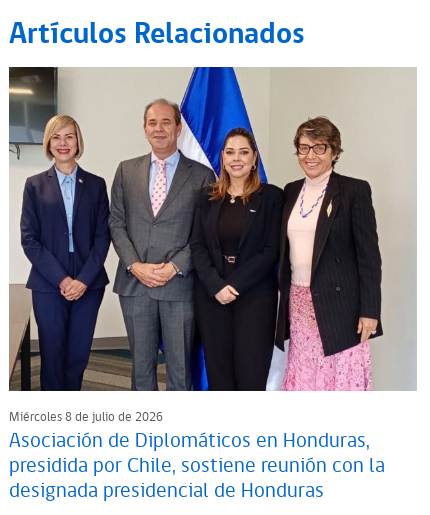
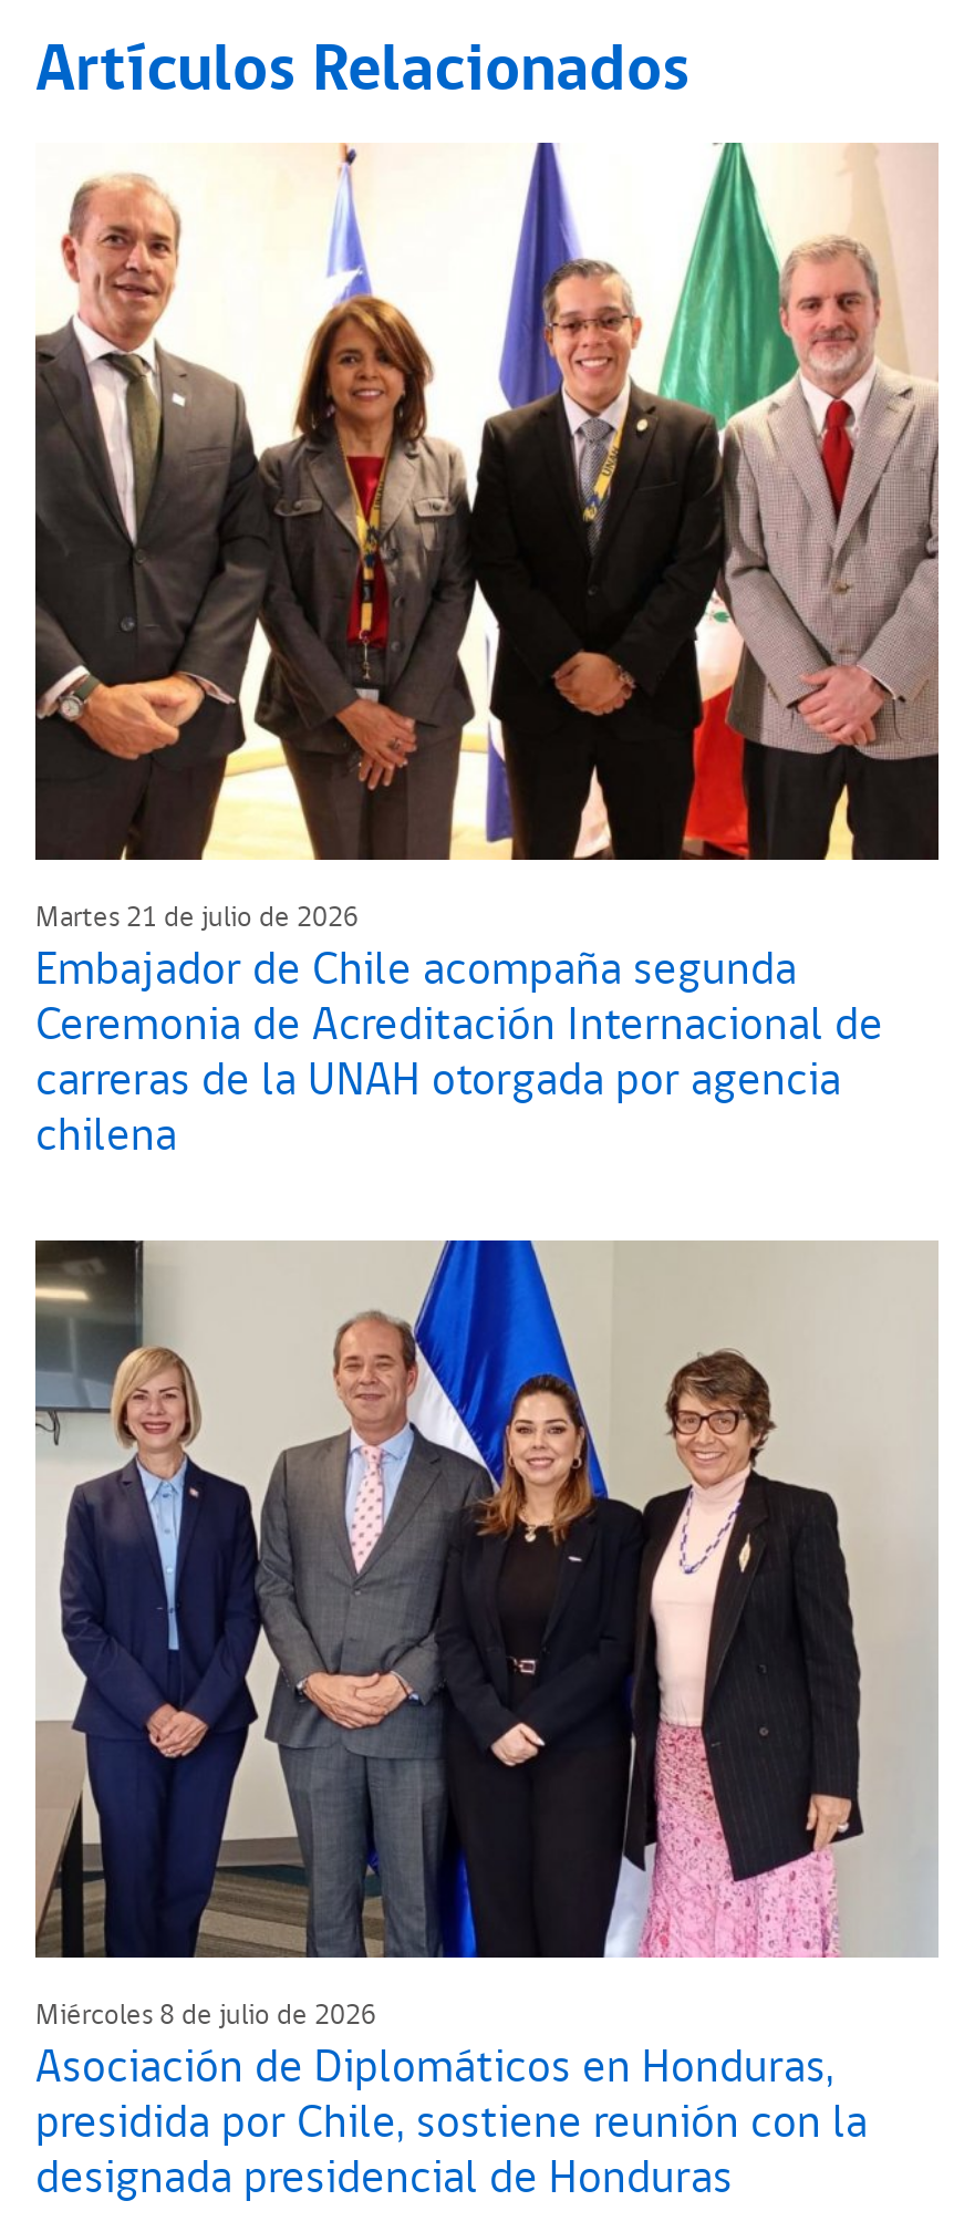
none -> [33,143,941,1169] [image] | Martes 21 de julio de 2026 | Embajador de Chile acompaña segunda | Ceremonia de Acreditación Internacional de | carreras de la UNAH otorgada por agencia | chilena

